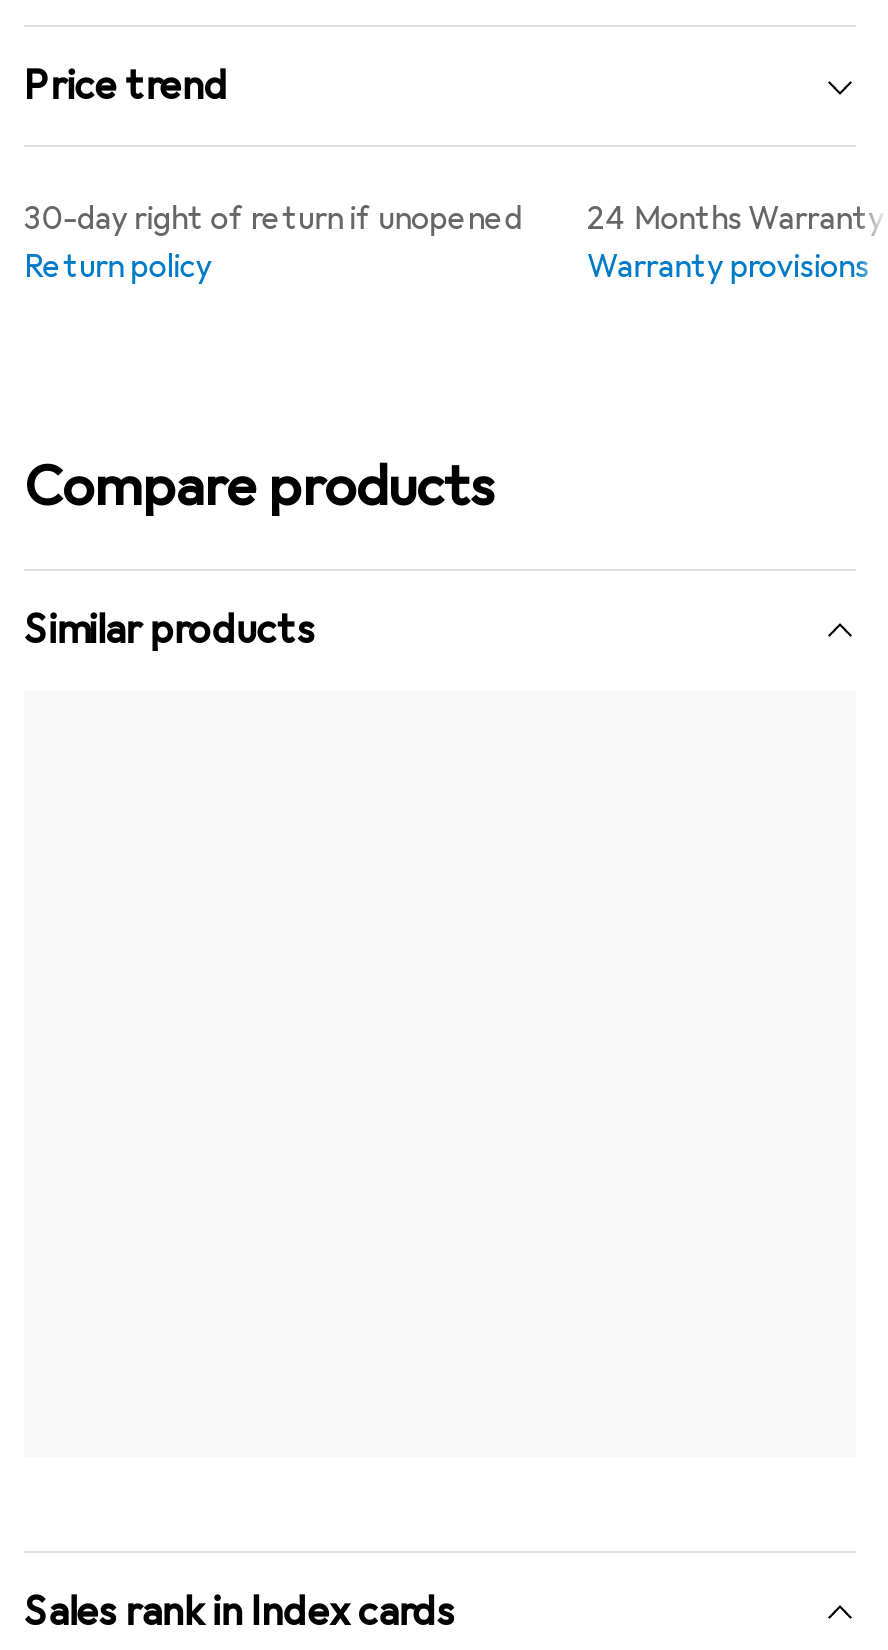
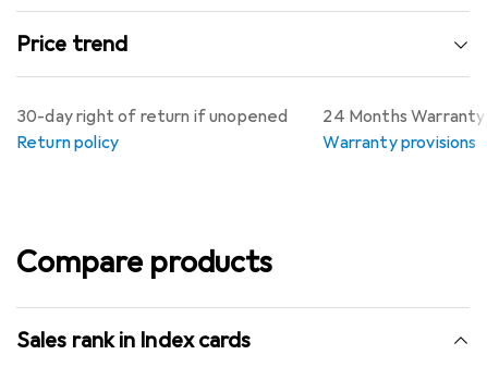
[24,605,315,655] Similar products -> none

